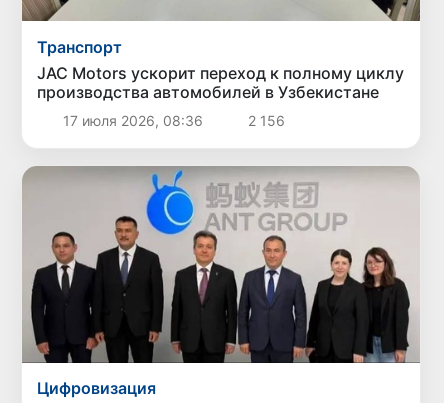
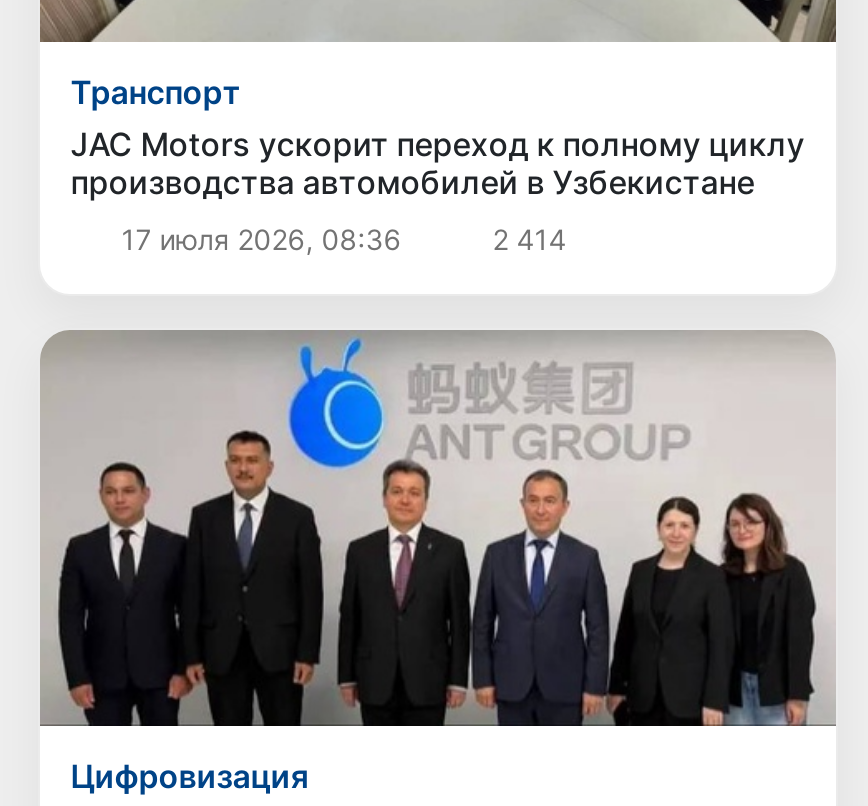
[244,111,285,128] 2 156 -> [484,223,566,257] 2 414

